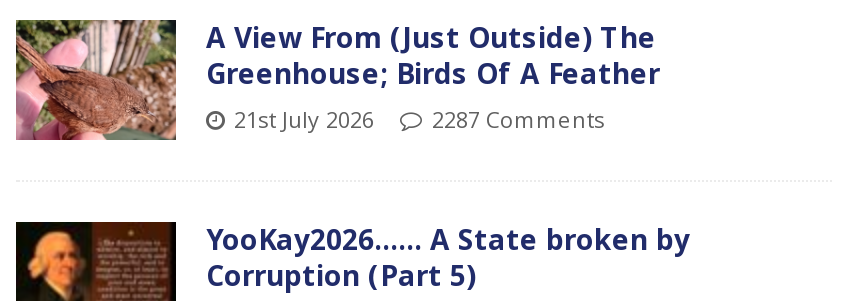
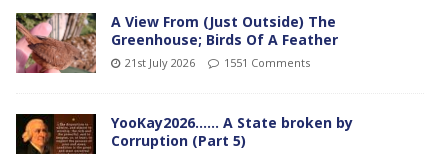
[234,103,604,133] 21st July 2026 2287 Comments -> [125,55,310,70] 21st July 2026 1551 Comments

